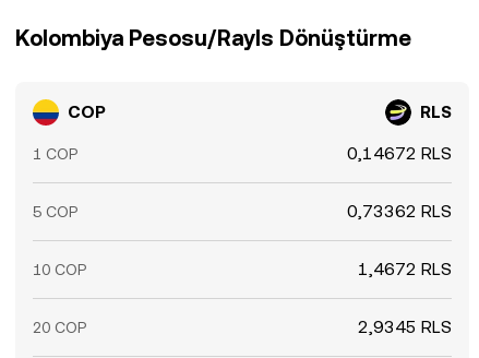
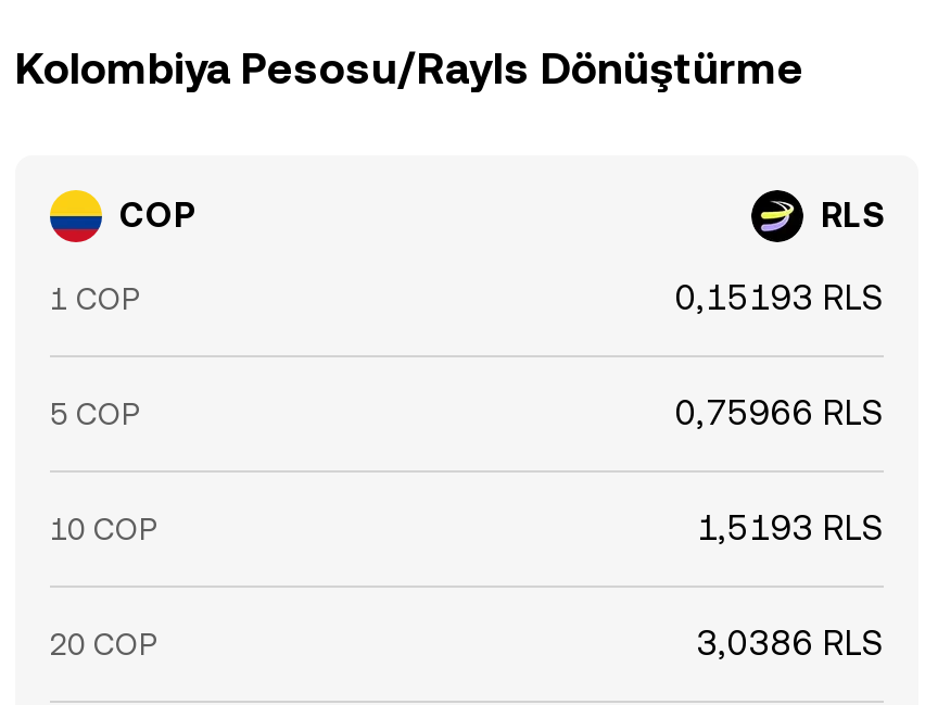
[347,143,452,164] 0,14672 RLS -> [675,277,884,318] 0,15193 RLS
[347,201,452,222] 0,73362 RLS -> [675,392,884,433] 0,75966 RLS
[358,259,452,279] 1,4672 RLS -> [697,507,884,549] 1,5193 RLS
[358,317,452,337] 2,9345 RLS -> [697,622,884,664] 3,0386 RLS

